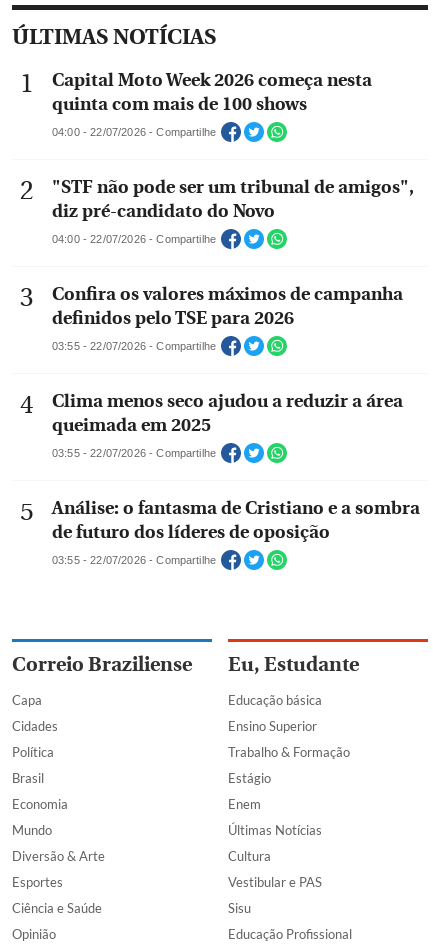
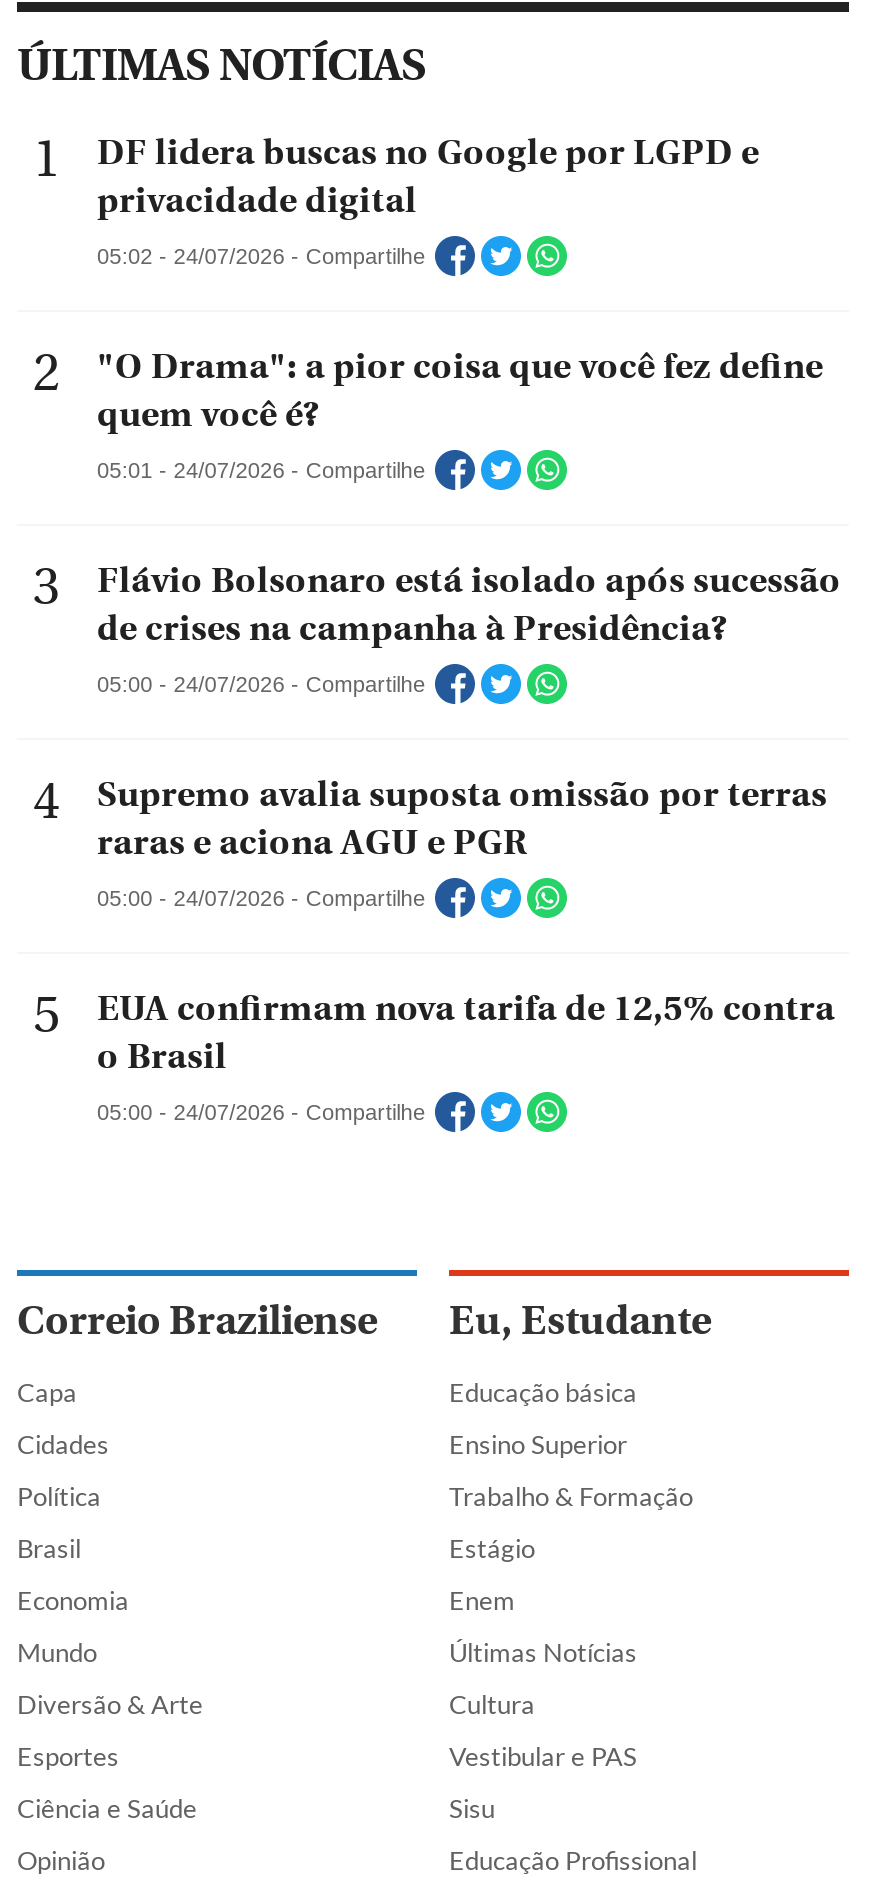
[52,70,372,115] Capital Moto Week 2026 começa nesta | quinta com mais de 100 shows -> [97,132,759,222] DF lidera buscas no Google por LGPD e | privacidade digital
[52,126,216,138] 04:00 - 22/07/2026 - Compartilhe -> [97,245,425,269] 05:02 - 24/07/2026 - Compartilhe
[52,177,414,222] "STF não pode ser um tribunal de amigos", | diz pré-candidato do Novo -> [97,346,823,436] "O Drama": a pior coisa que você fez define | quem você é?
[52,233,216,245] 04:00 - 22/07/2026 - Compartilhe -> [97,459,425,483] 05:01 - 24/07/2026 - Compartilhe
[52,284,403,329] Confira os valores máximos de campanha | definidos pelo TSE para 2026 -> [97,560,841,650] Flávio Bolsonaro está isolado após sucessão | de crises na campanha à Presidência?
[52,340,216,352] 03:55 - 22/07/2026 - Compartilhe -> [97,673,425,697] 05:00 - 24/07/2026 - Compartilhe
[52,391,403,436] Clima menos seco ajudou a reduzir a área | queimada em 2025 -> [97,774,827,864] Supremo avalia suposta omissão por terras | raras e aciona AGU e PGR
[52,447,216,459] 03:55 - 22/07/2026 - Compartilhe -> [97,887,425,911] 05:00 - 24/07/2026 - Compartilhe
[52,498,420,543] Análise: o fantasma de Cristiano e a sombra | de futuro dos líderes de oposição -> [97,988,835,1078] EUA confirmam nova tarifa de 12,5% contra | o Brasil
[52,554,216,566] 03:55 - 22/07/2026 - Compartilhe -> [97,1101,425,1125] 05:00 - 24/07/2026 - Compartilhe

